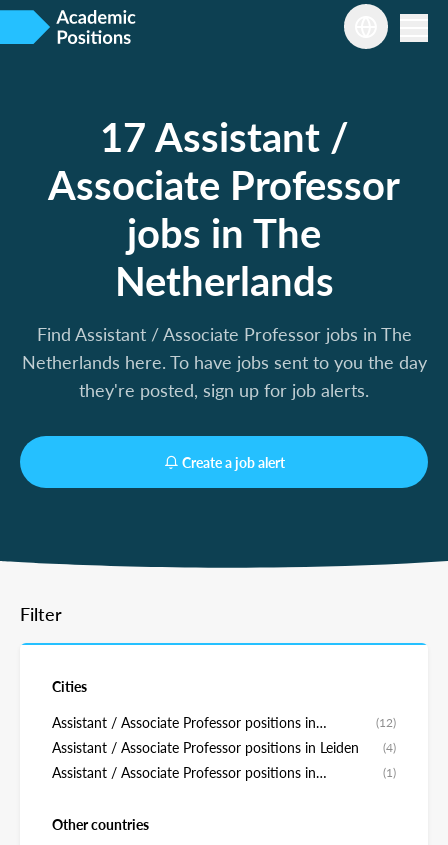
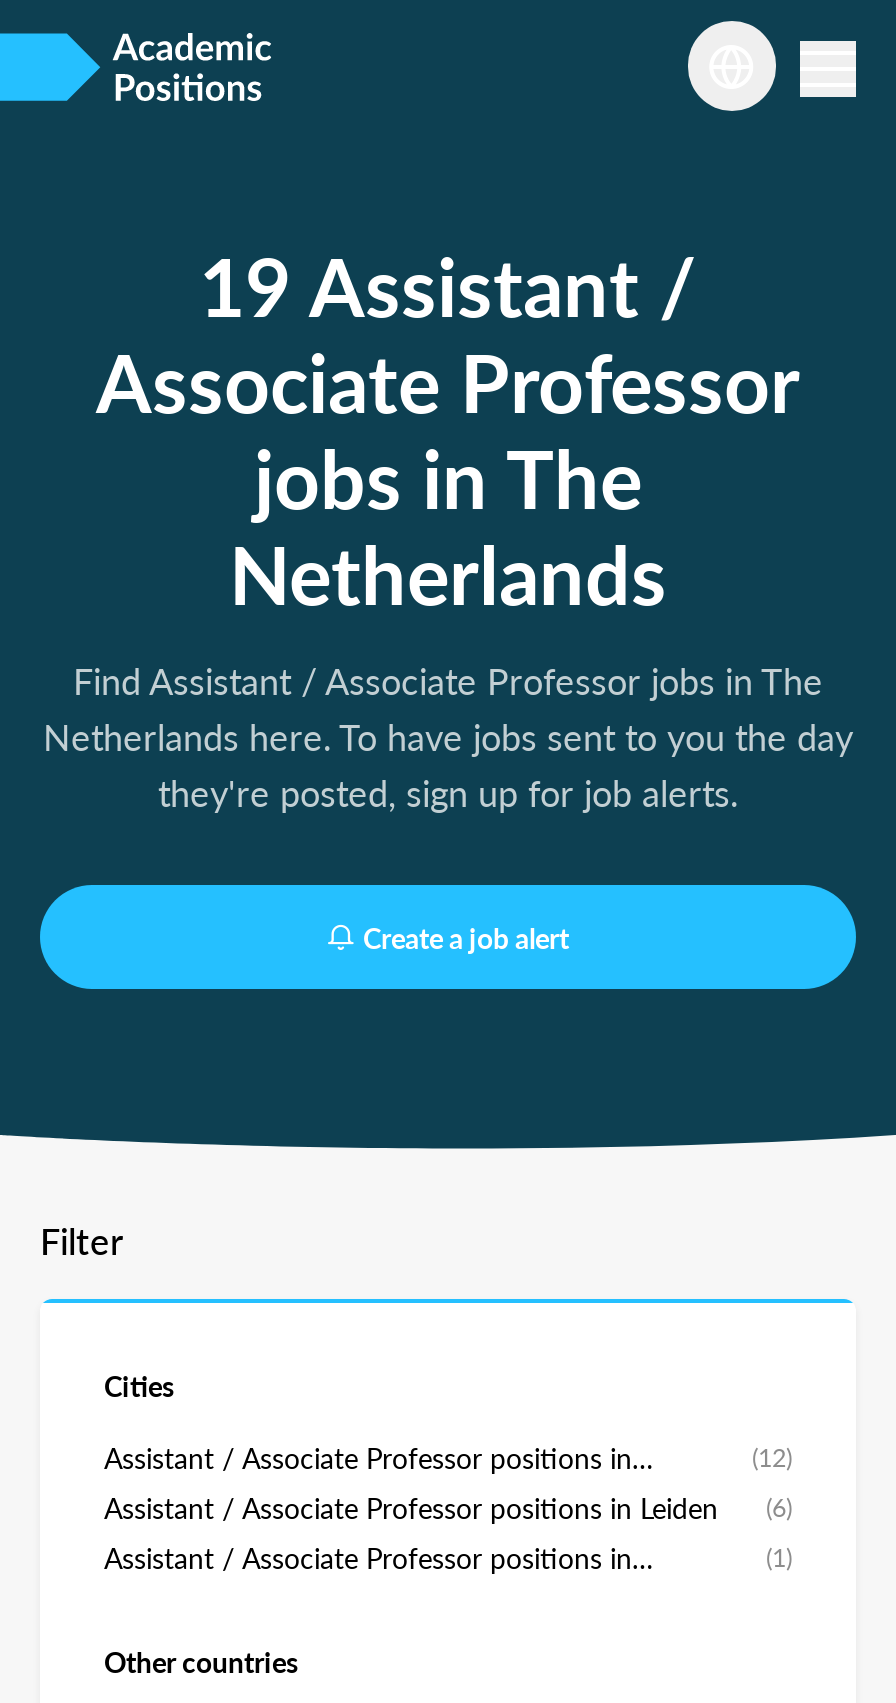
[99,107,348,164] 17 Assistant / -> [199,227,697,341] 19 Assistant /
[383,738,396,756] (4) -> [766,1489,792,1525] (6)

